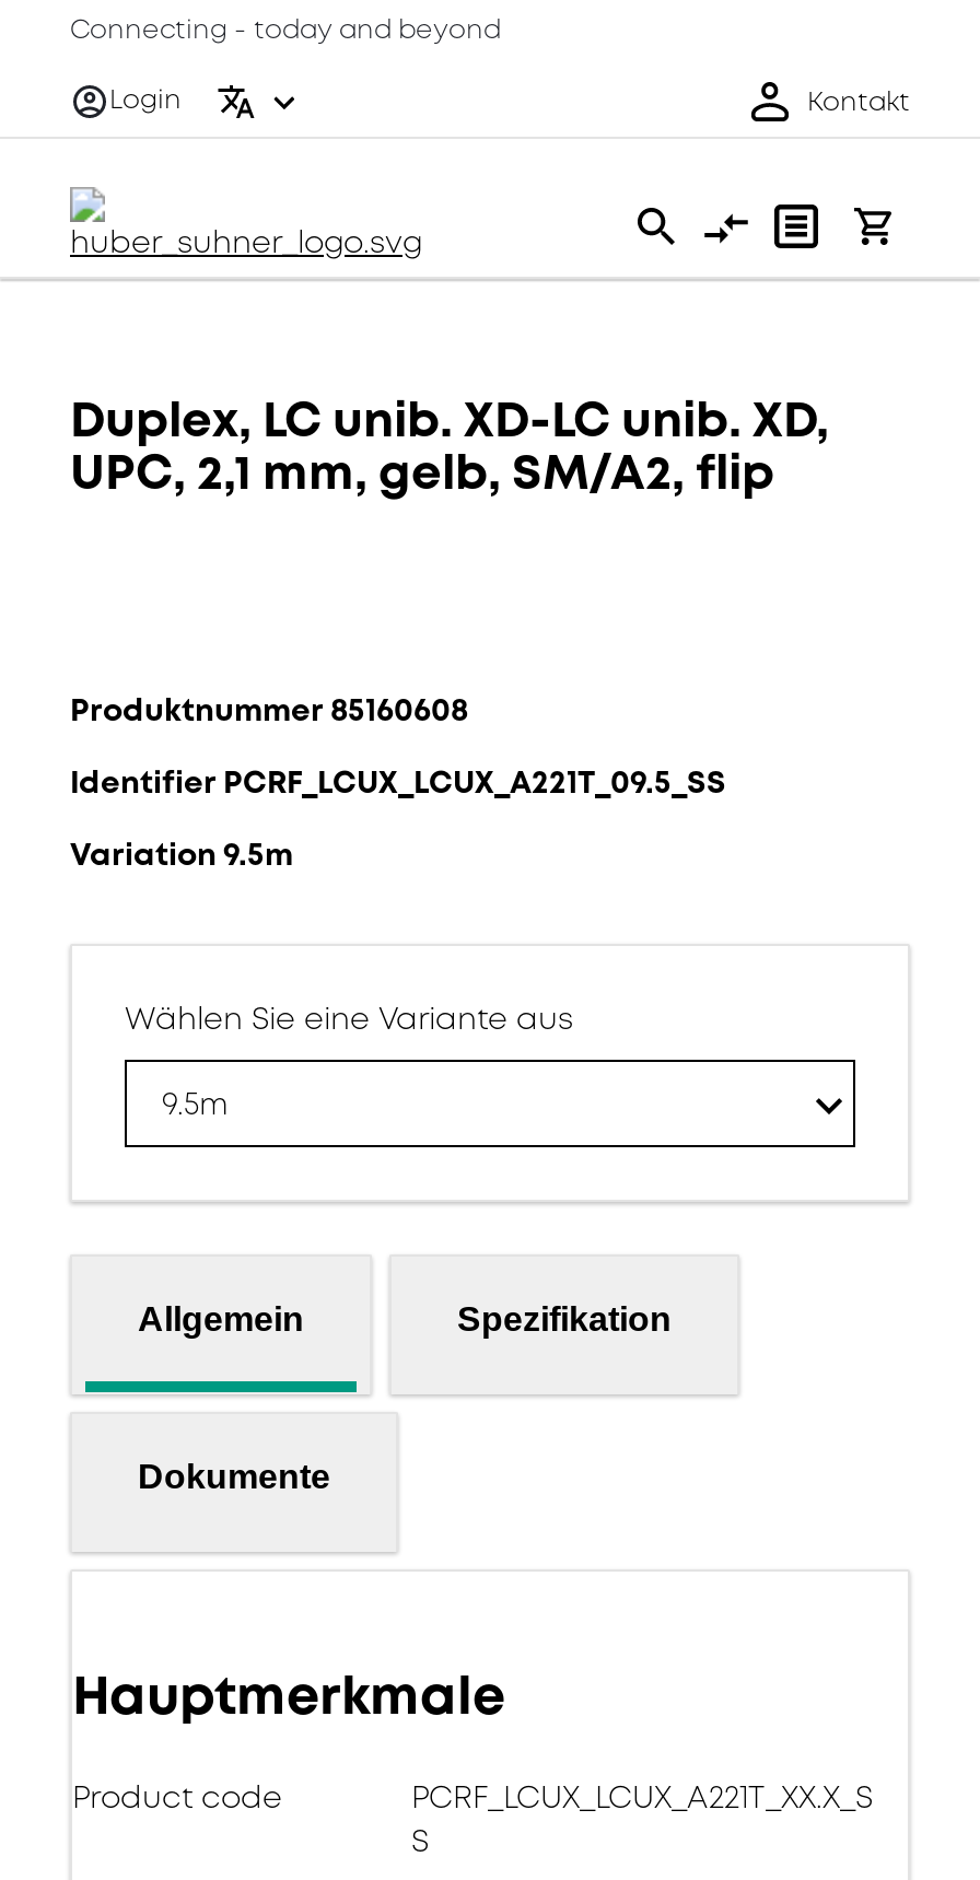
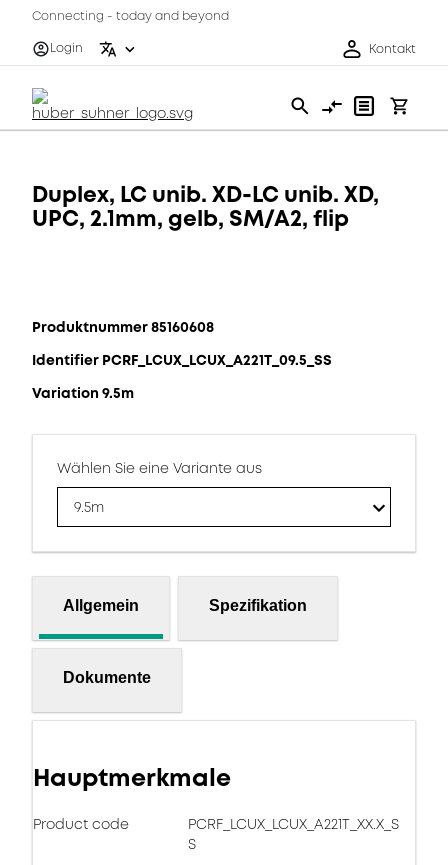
[70,440,774,506] UPC, 2,1 mm, gelb, SM/A2, flip -> [32,204,349,234] UPC, 2.1mm, gelb, SM/A2, flip

